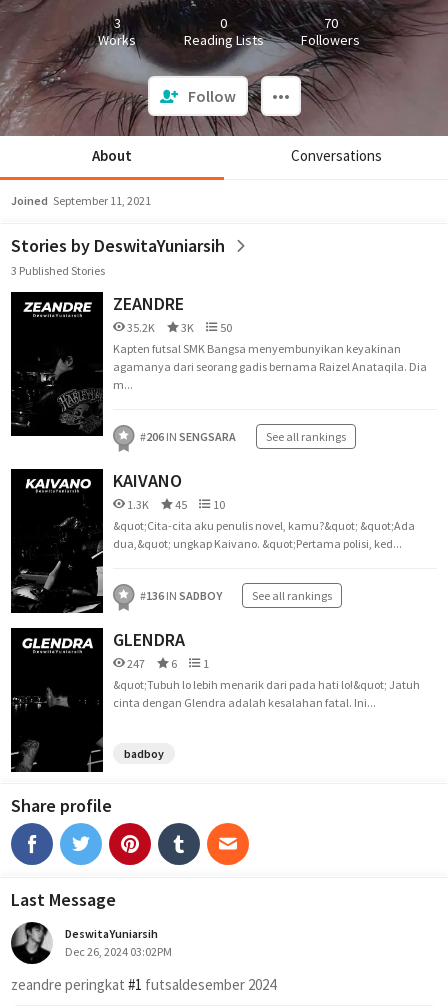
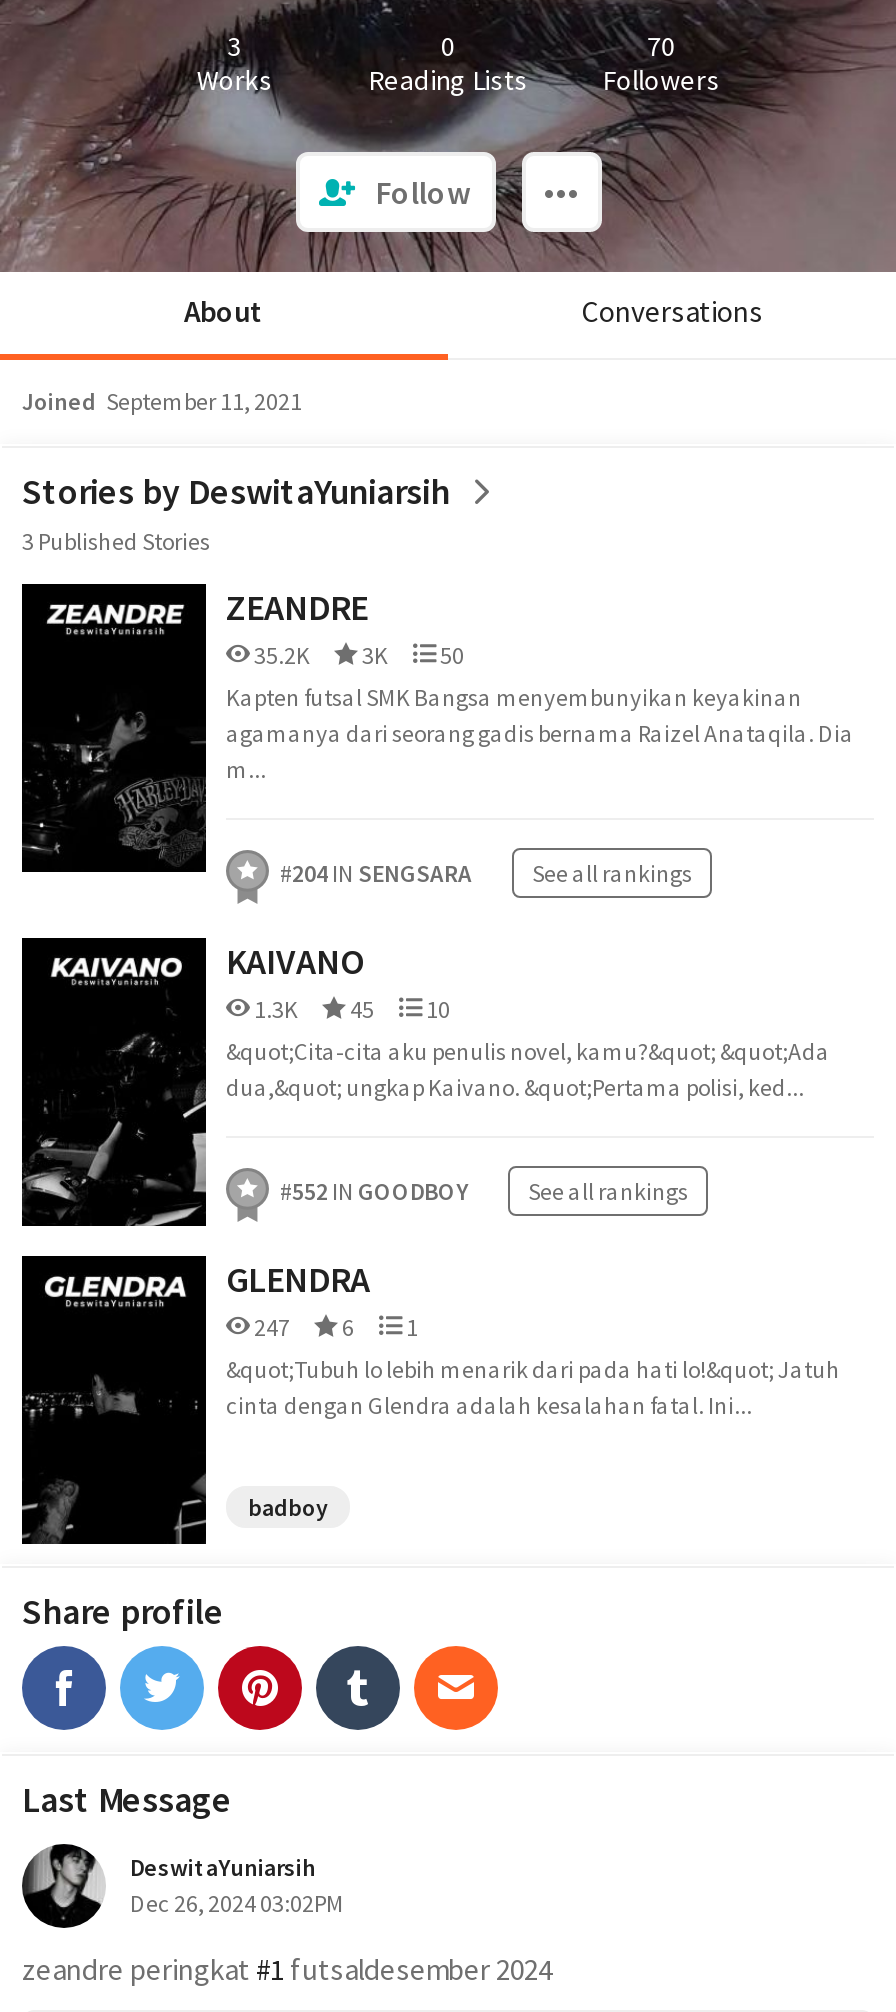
[140,429,346,444] #206 IN SENGSARA See all rankings -> [280,858,692,888] #204 IN SENGSARA See all rankings
[140,588,332,603] #136 IN SADBOY See all rankings -> [280,1176,688,1206] #552 IN GOODBOY See all rankings

